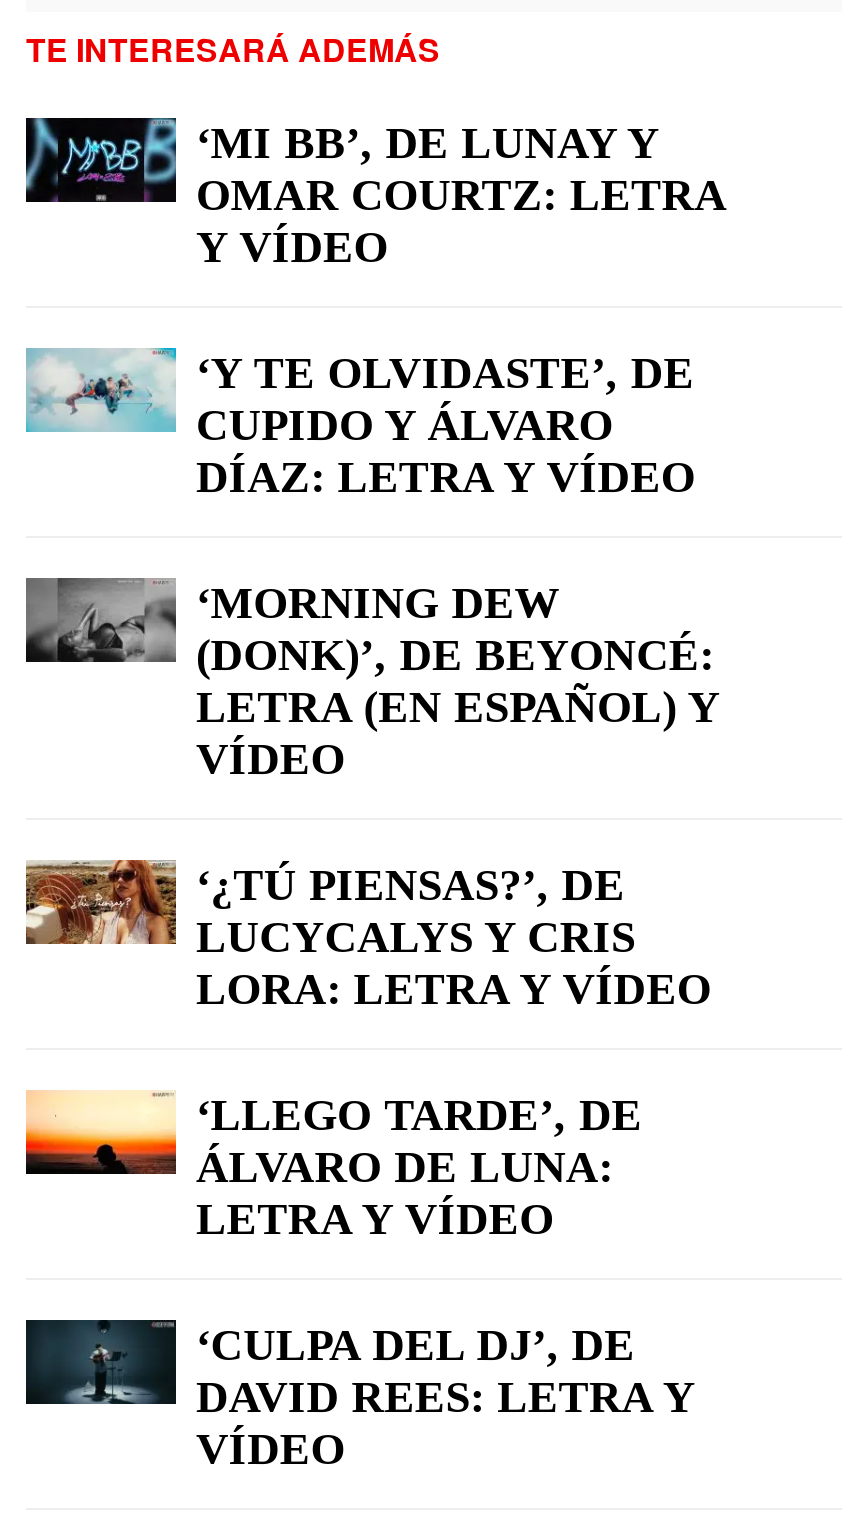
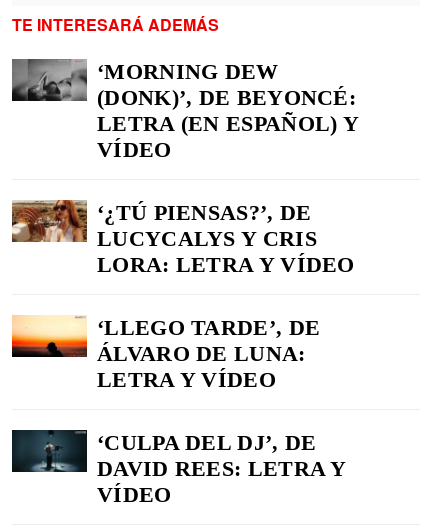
[24,116,725,501] [image] | ‘MI BB’, DE LUNAY Y | OMAR COURTZ: LETRA | Y VÍDEO | ‘Y TE OLVIDASTE’, DE | CUPIDO Y ÁLVARO | DÍAZ: LETRA Y VÍDEO -> none
[24,346,168,434] [image] -> none

